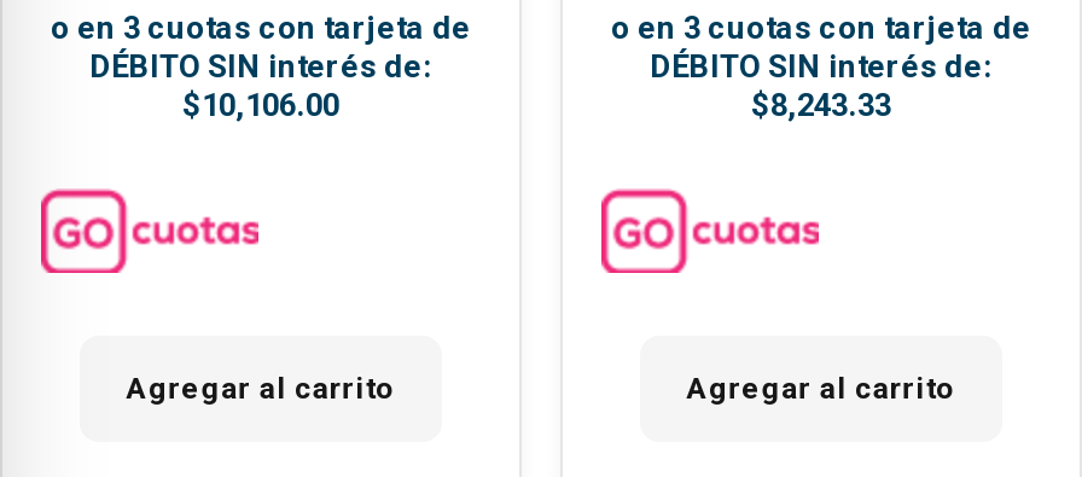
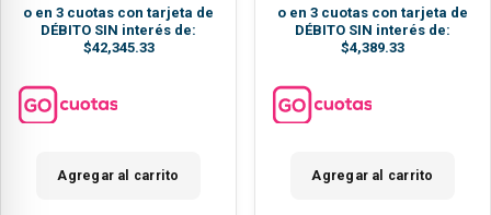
[182,87,339,124] $10,106.00 -> [83,40,154,56] $42,345.33
[751,87,891,124] $8,243.33 -> [341,40,404,56] $4,389.33

